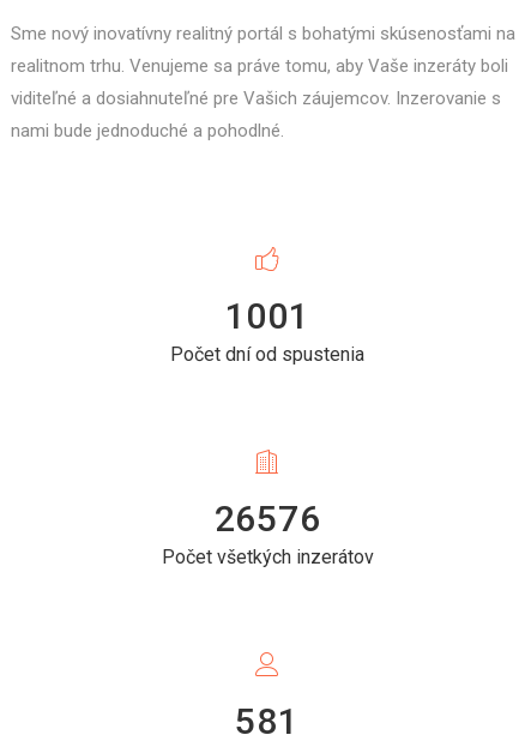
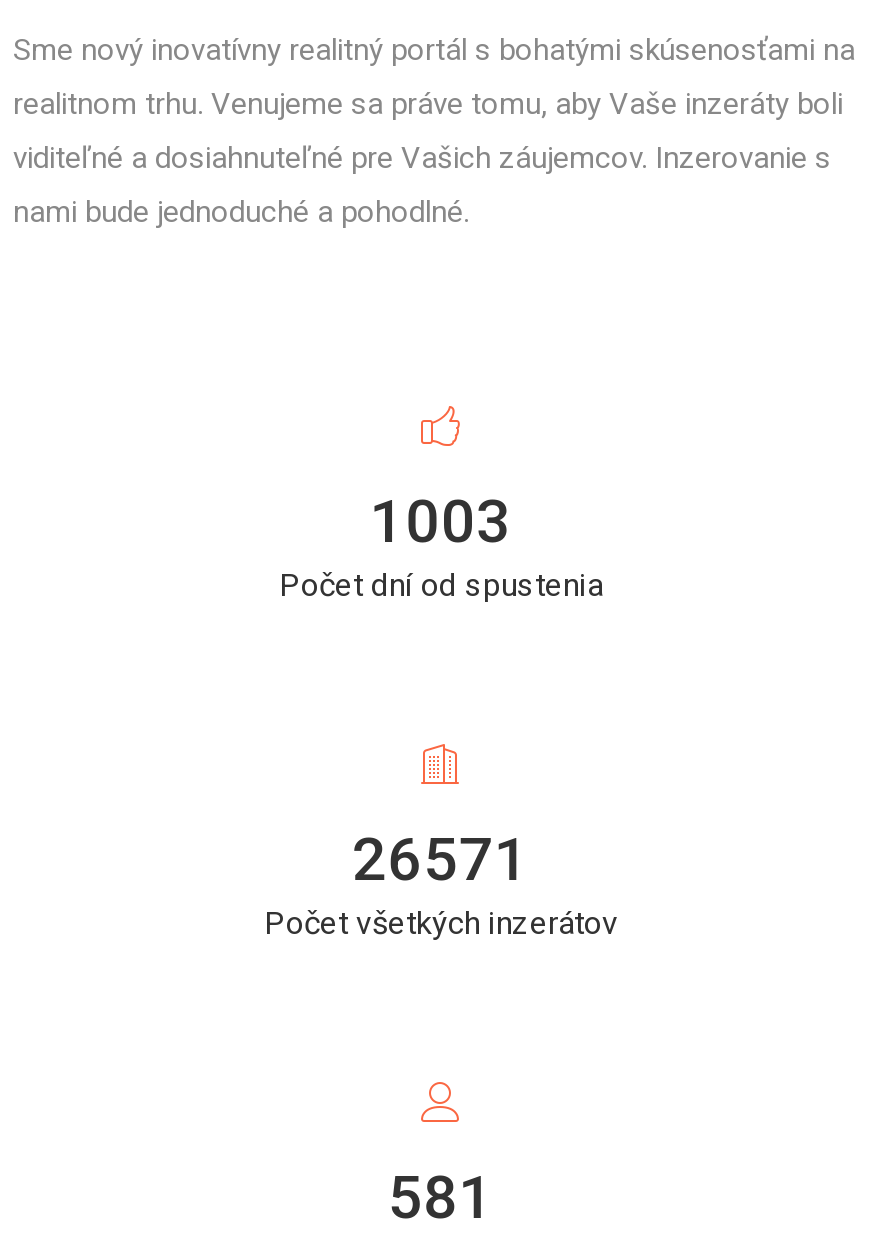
[225,295,310,337] 1001 -> [370,486,512,556] 1003
[214,498,321,540] 26576 -> [352,824,530,894] 26571

